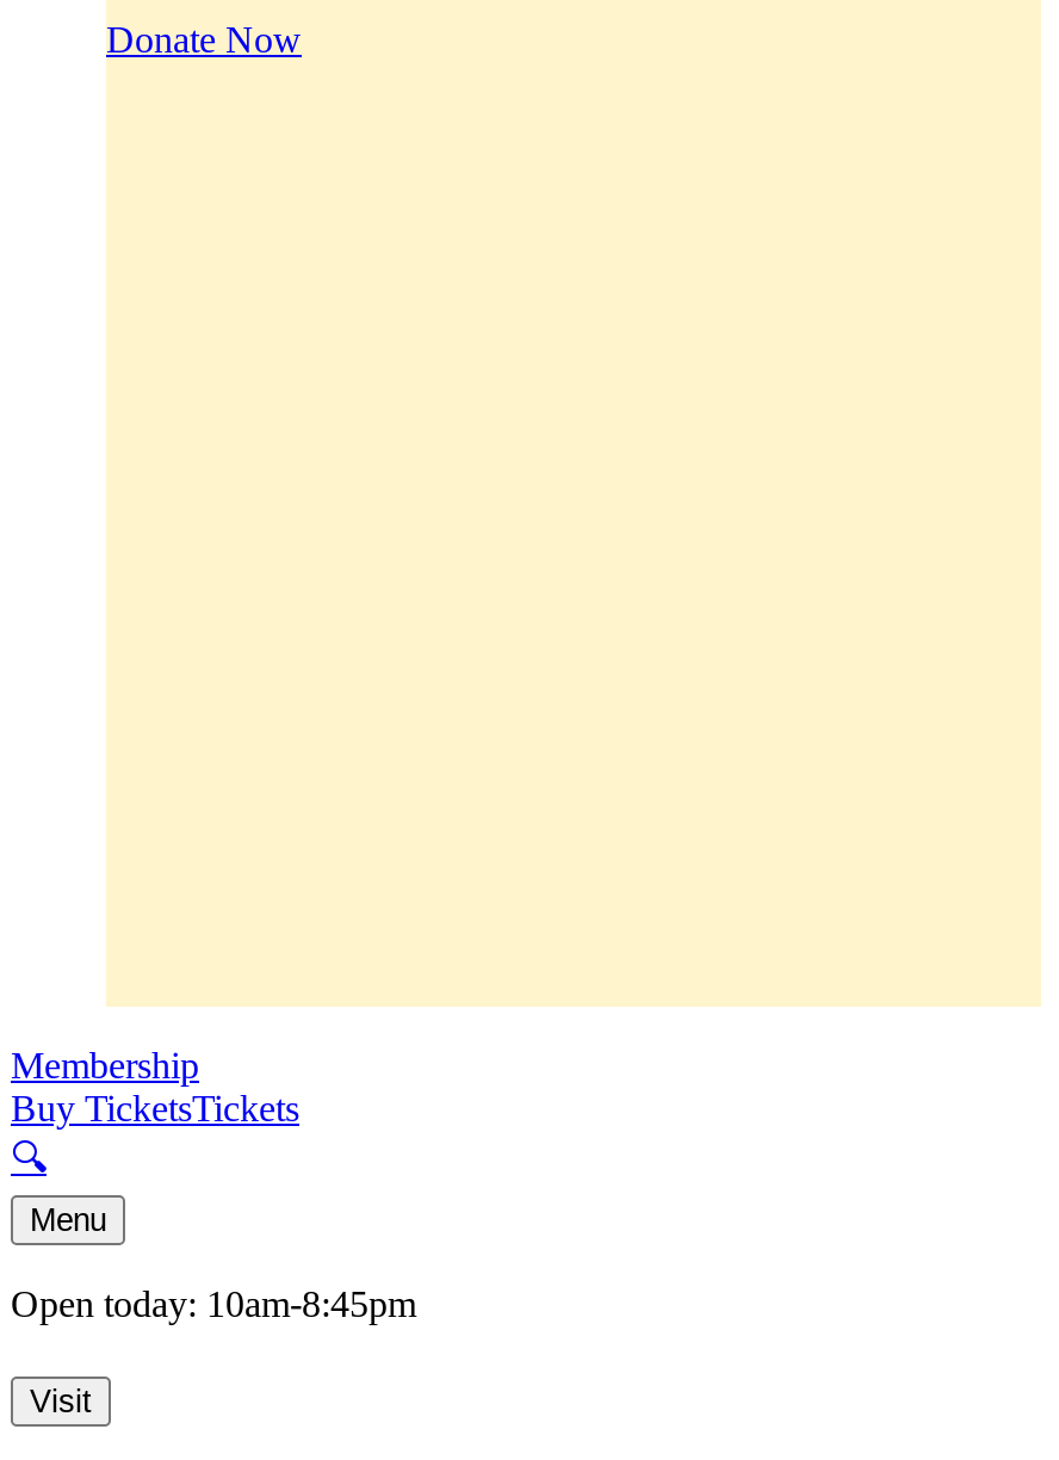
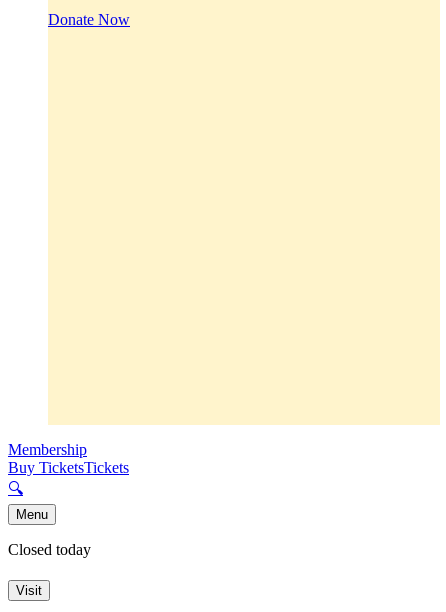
[11,1284,416,1325] Open today: 10am-8:45pm -> [8,541,91,558] Closed today

